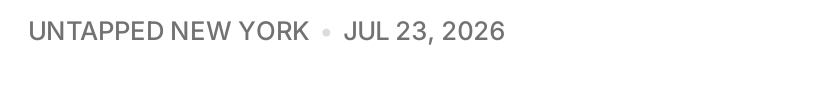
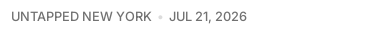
[28,15,505,45] UNTAPPED NEW YORK JUL 23, 2026 -> [11,9,247,24] UNTAPPED NEW YORK JUL 21, 2026

